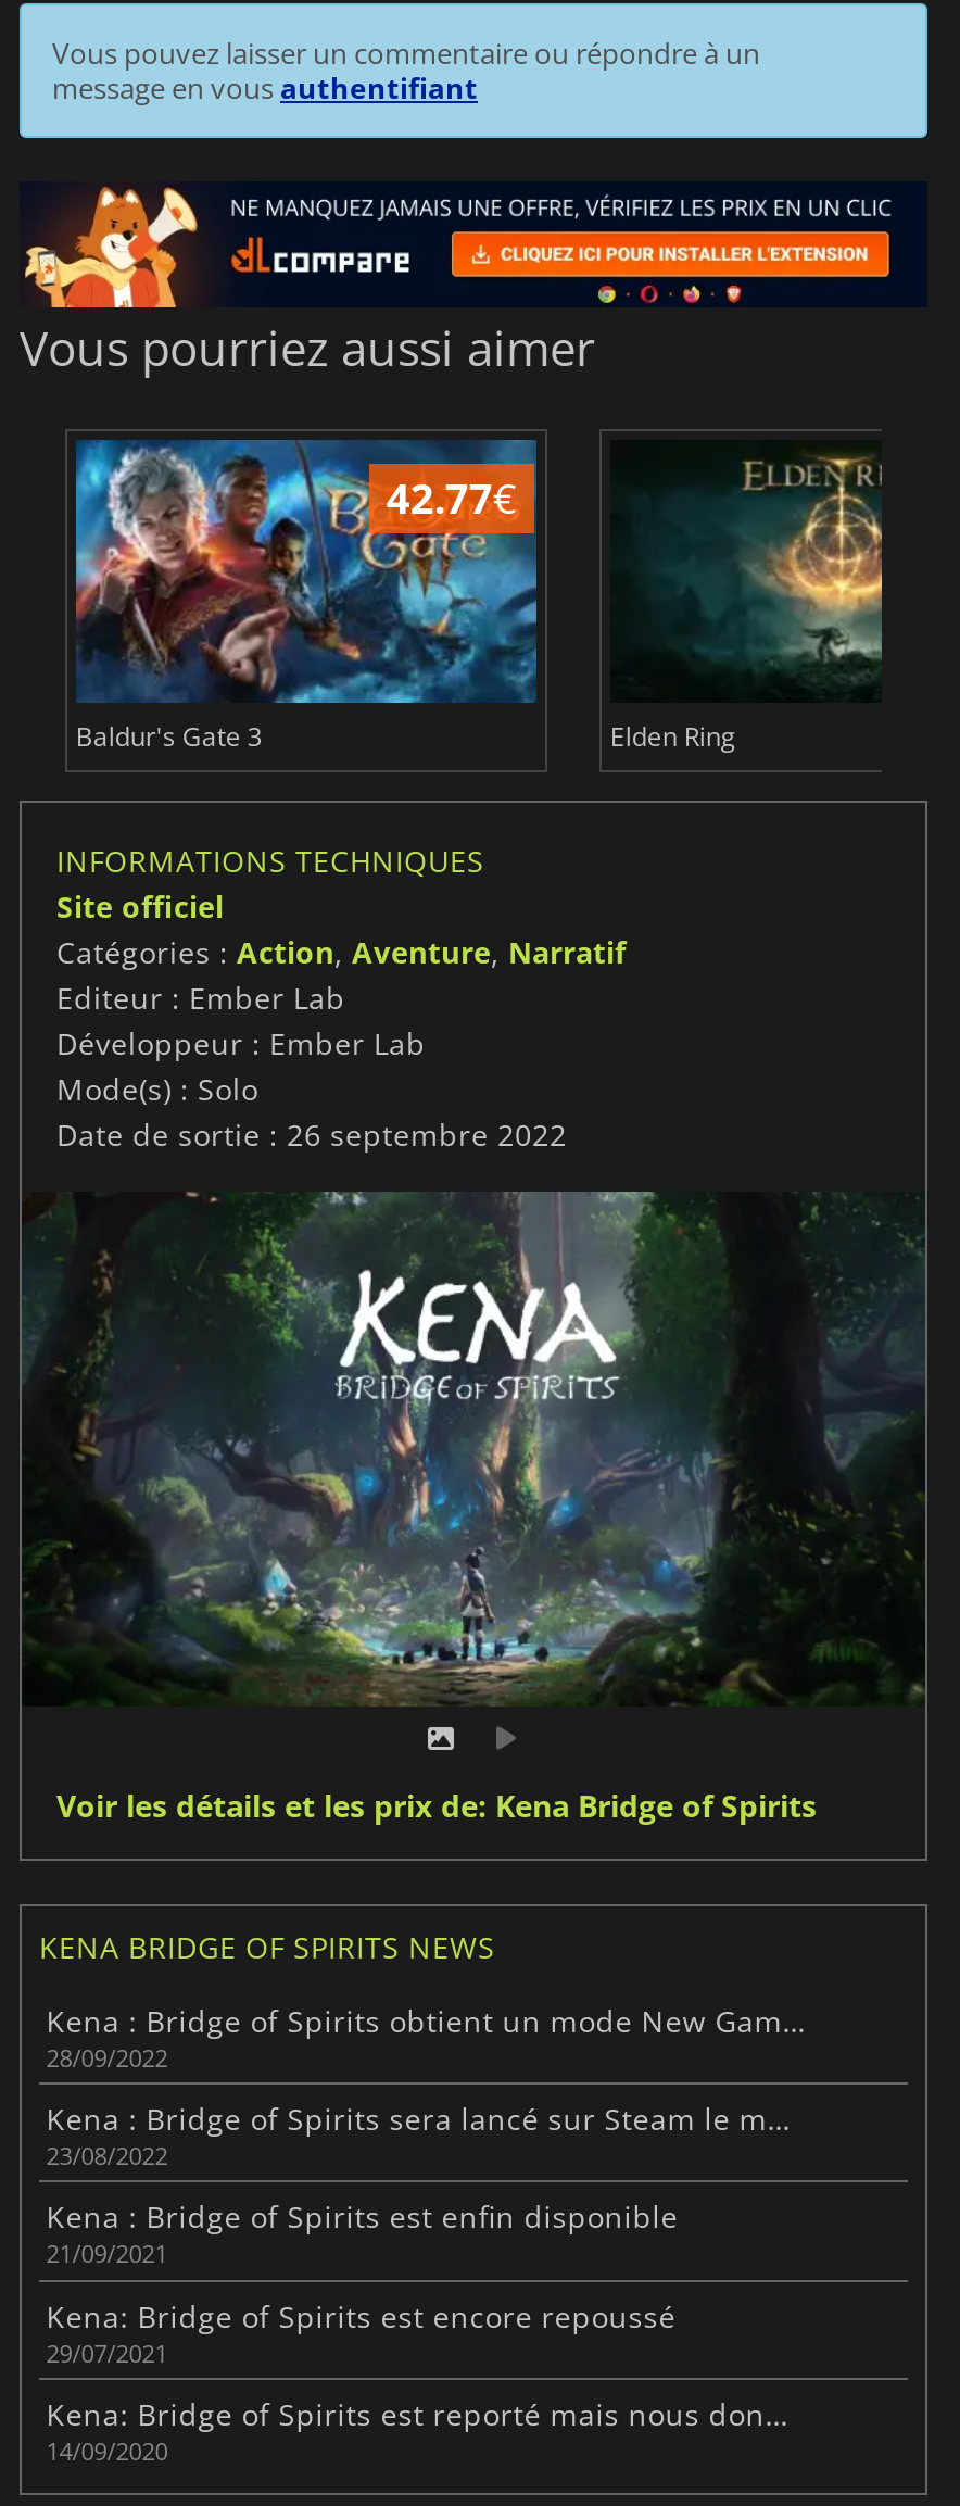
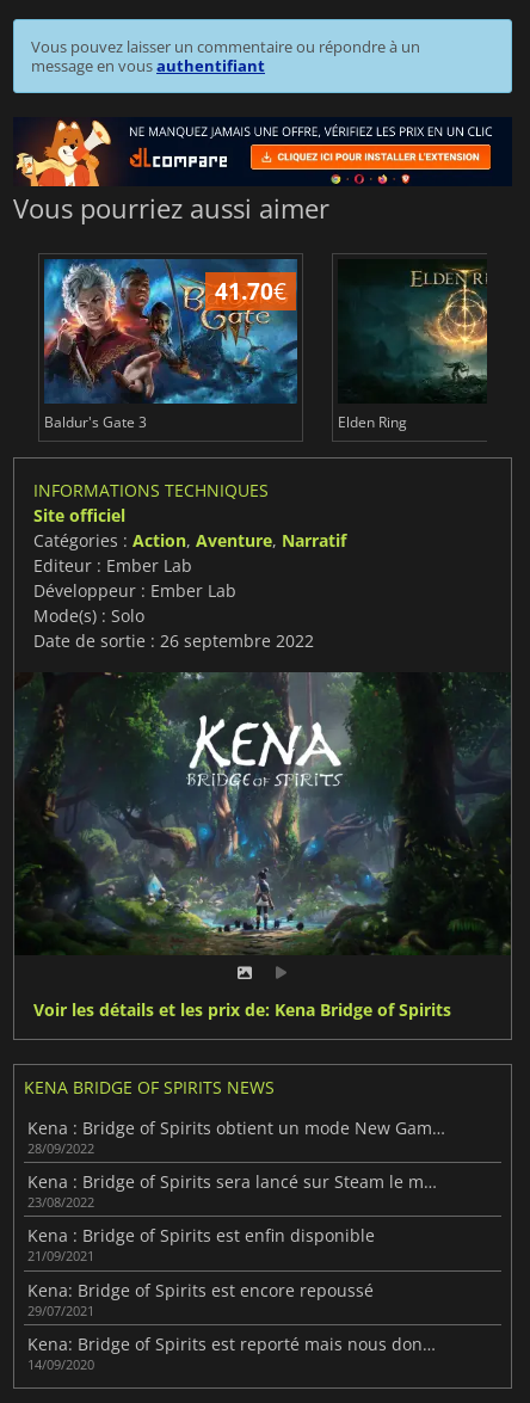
[386,468,517,527] 42.77€ -> [215,275,286,307] 41.70€

